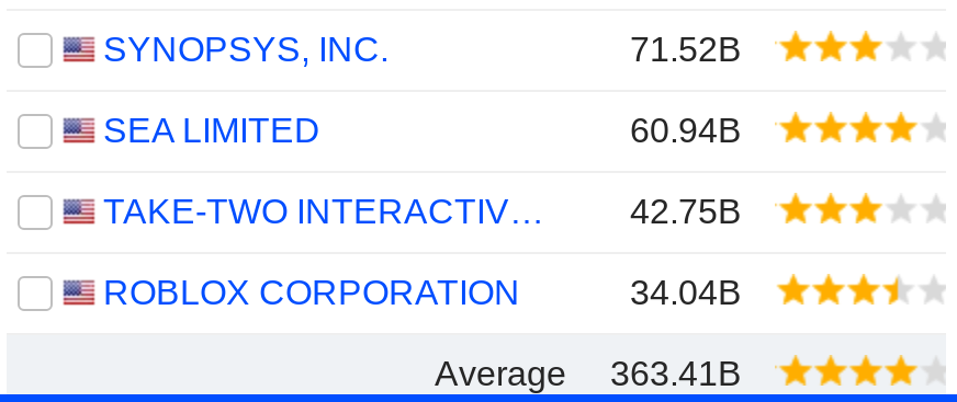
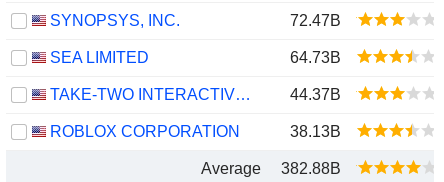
[630,31,742,68] 71.52B -> [290,12,341,29] 72.47B
[630,112,742,149] 60.94B -> [290,49,341,66] 64.73B
[630,193,742,230] 42.75B -> [290,86,341,103] 44.37B
[630,274,742,311] 34.04B -> [290,123,341,140] 38.13B
[435,355,742,392] Average 363.41B -> [201,160,341,177] Average 382.88B

